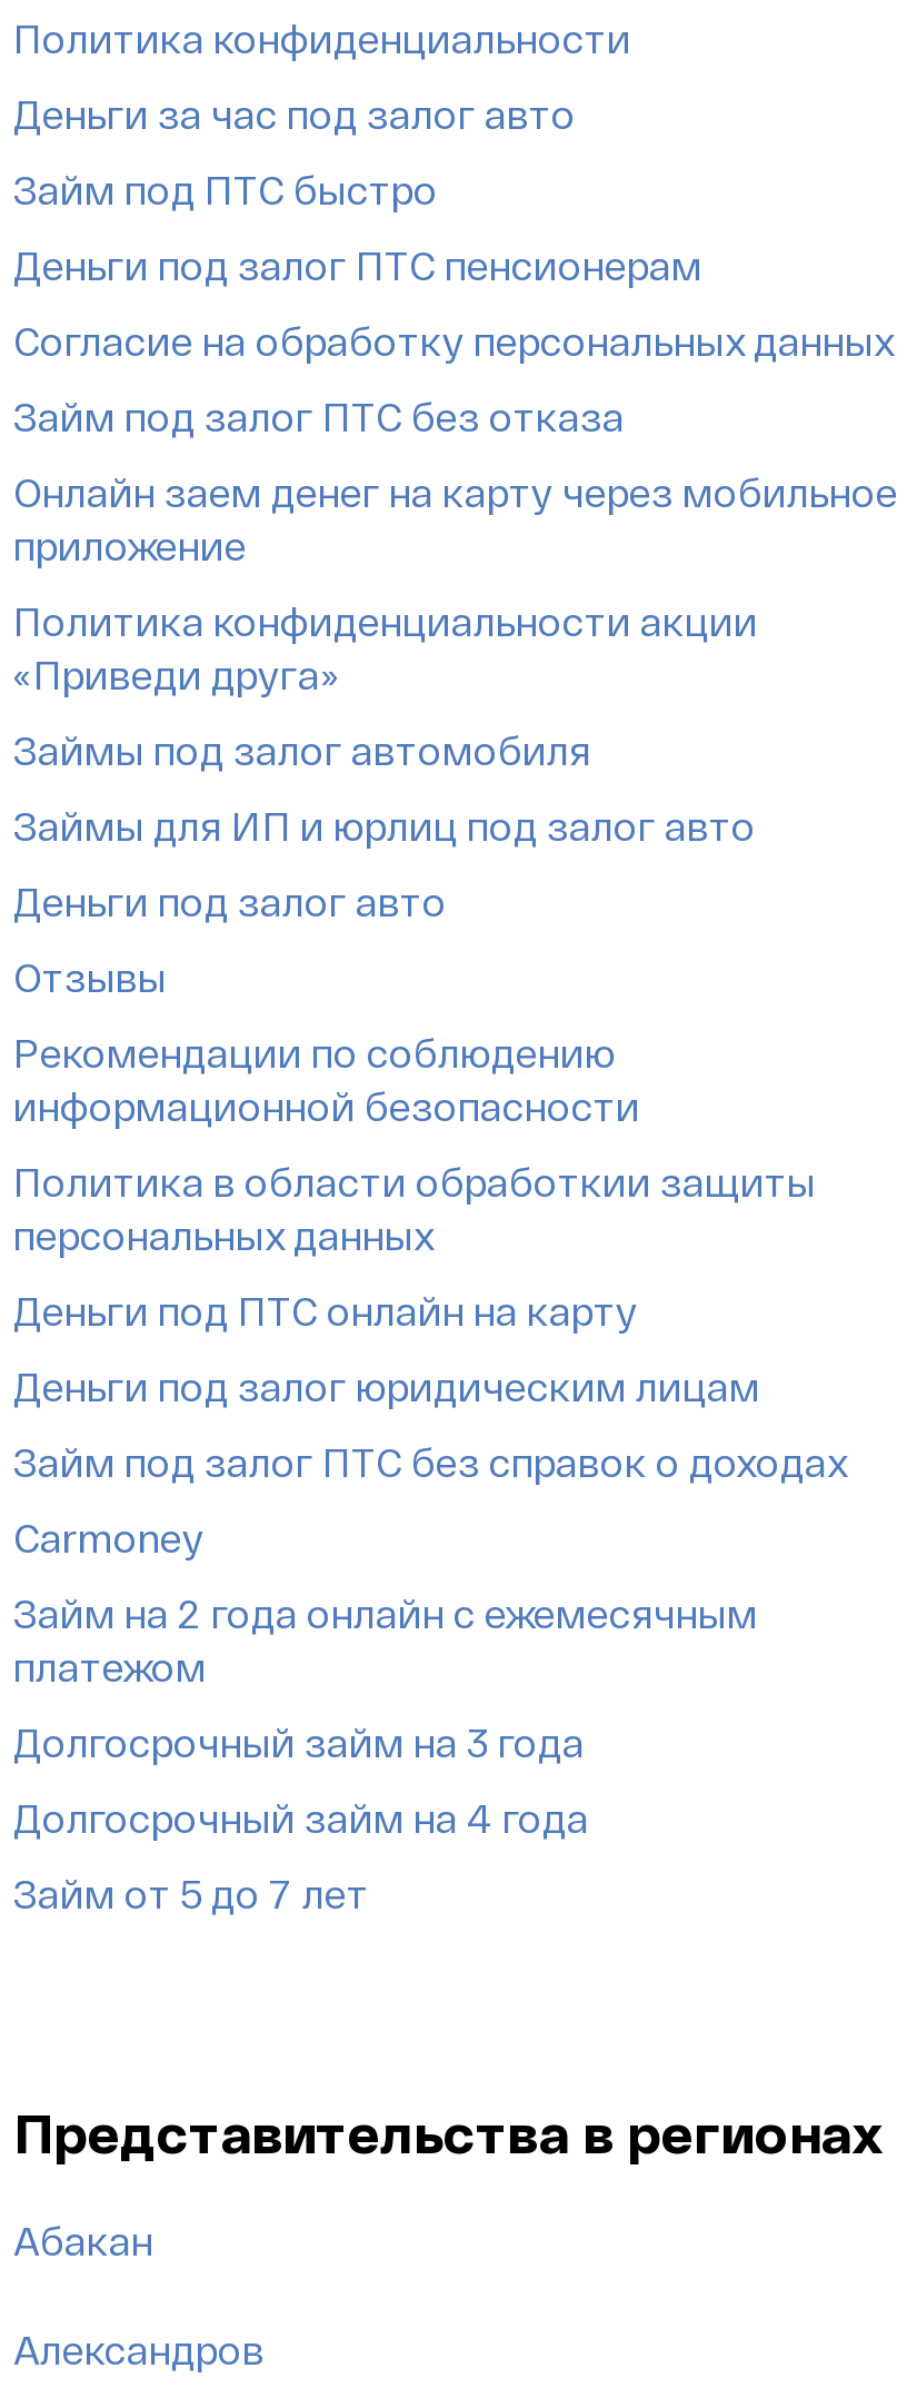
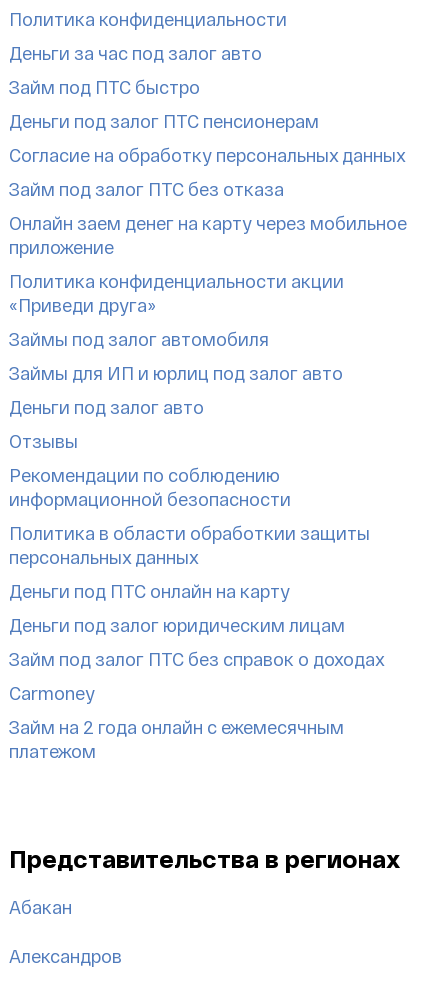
[13,1717,589,1918] Долгосрочный займ на 3 года | Долгосрочный займ на 4 года | Займ от 5 до 7 лет -> none

